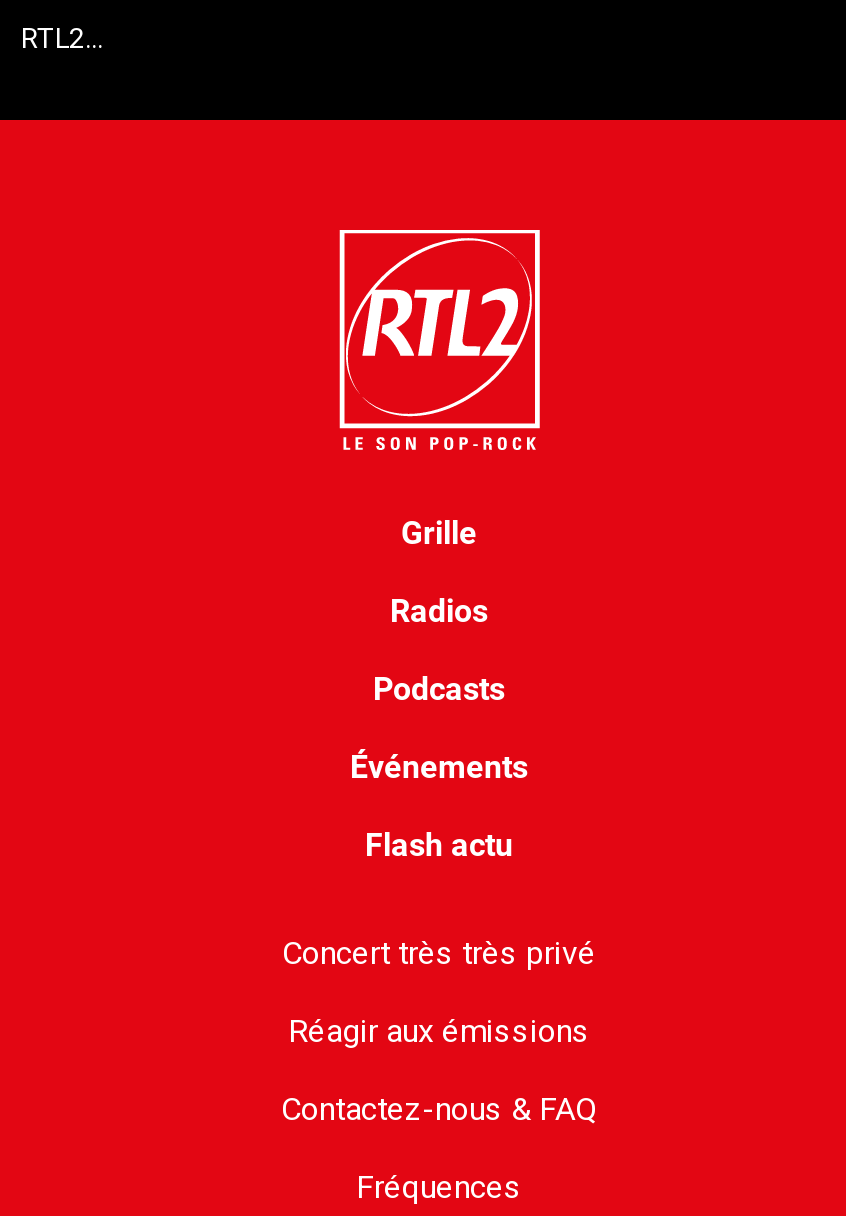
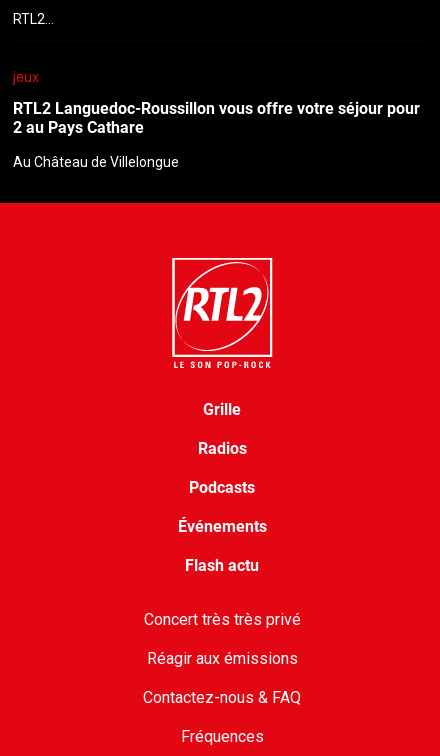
none -> [13,69,420,170] jeux | RTL2 Languedoc-Roussillon vous offre votre séjour pour | 2 au Pays Cathare | Au Château de Villelongue

